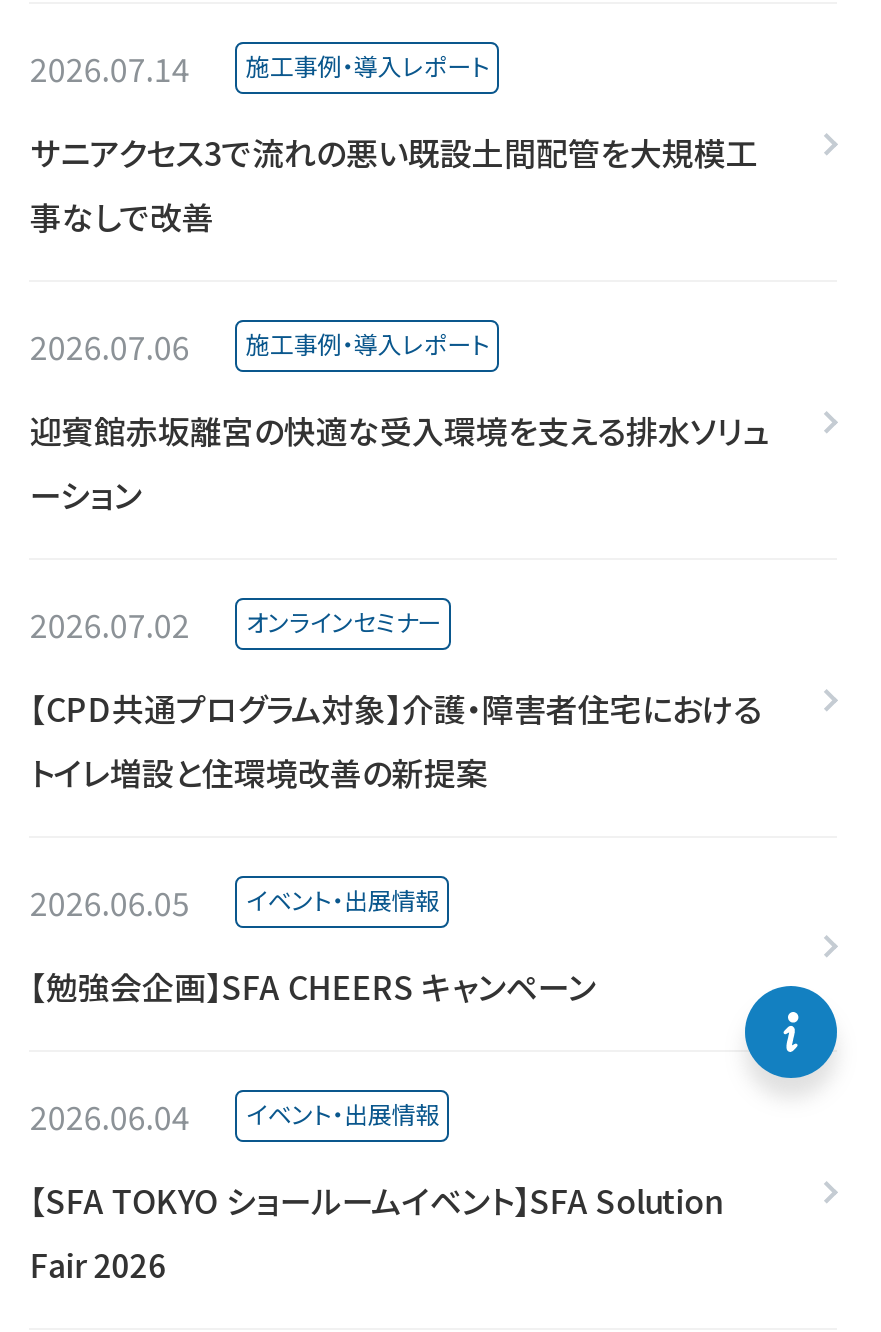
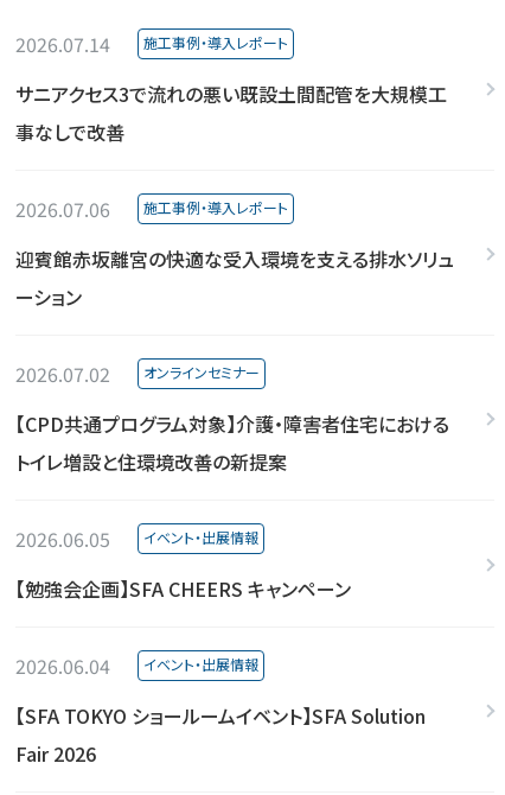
[741,984,841,1096] [image] -> none

